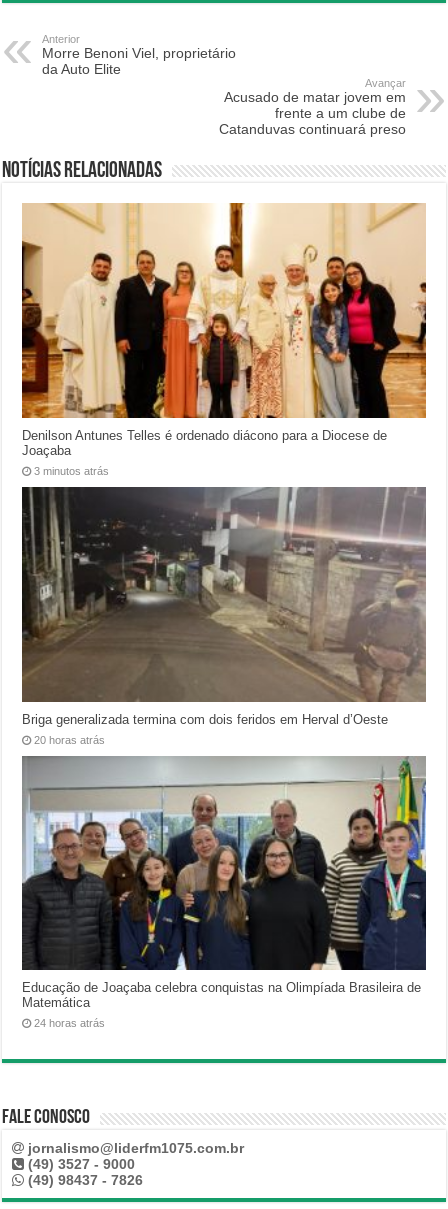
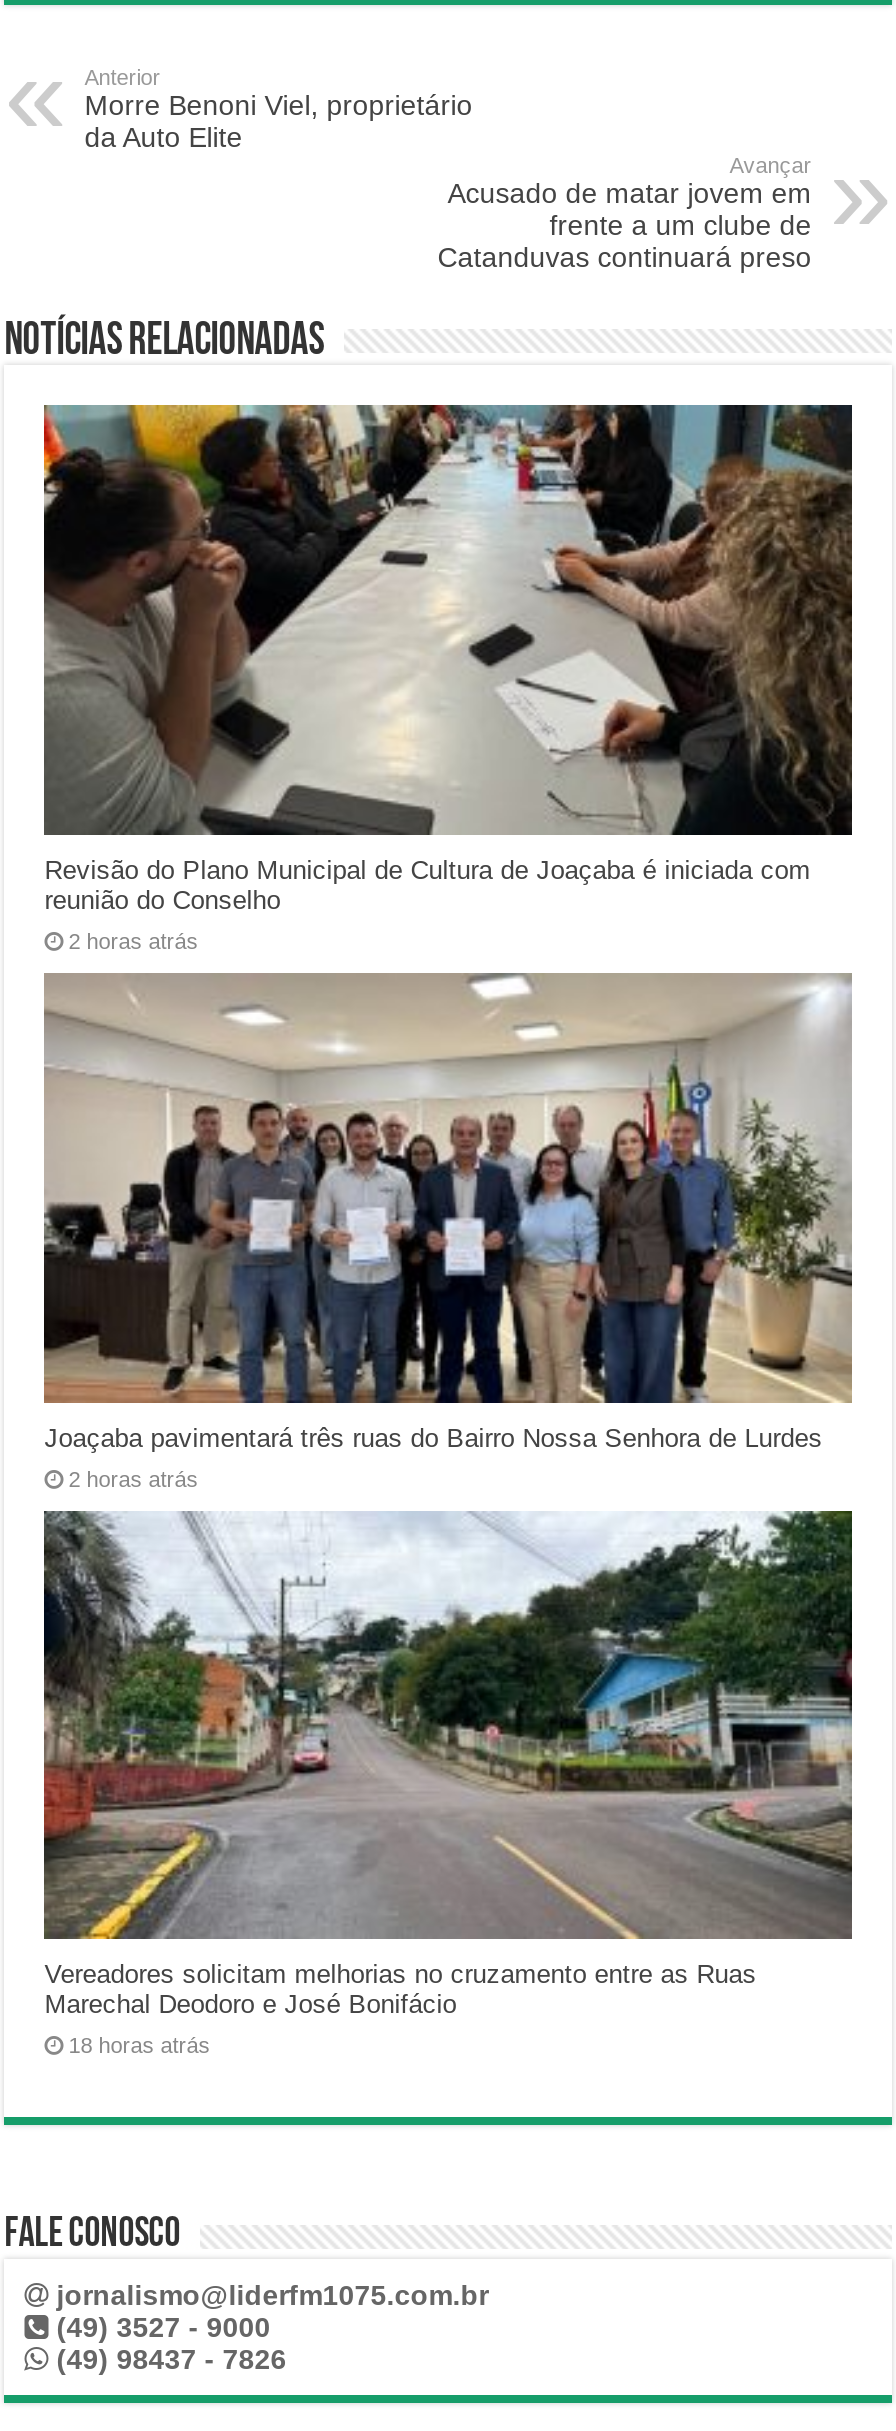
[21,202,427,458] [image] | Denilson Antunes Telles é ordenado diácono para a Diocese de | Joaçaba -> [42,403,854,915] [image] | Revisão do Plano Municipal de Cultura de Joaçaba é iniciada com | reunião do Conselho
[34,465,109,477] 3 minutos atrás -> [68,929,198,953] 2 horas atrás
[22,487,426,726] [image] | Briga generalizada termina com dois feridos em Herval d’Oeste -> [42,973,852,1452] [image] | Joaçaba pavimentará três ruas do Bairro Nossa Senhora de Lurdes
[34,733,105,745] 20 horas atrás -> [68,1466,198,1490] 2 horas atrás
[21,756,427,1010] [image] | Educação de Joaçaba celebra conquistas na Olimpíada Brasileira de | Matemática -> [42,1511,854,2020] [image] | Vereadores solicitam melhorias no cruzamento entre as Ruas | Marechal Deodoro e José Bonifácio
[34,1017,105,1029] 24 horas atrás -> [68,2034,210,2058] 18 horas atrás

